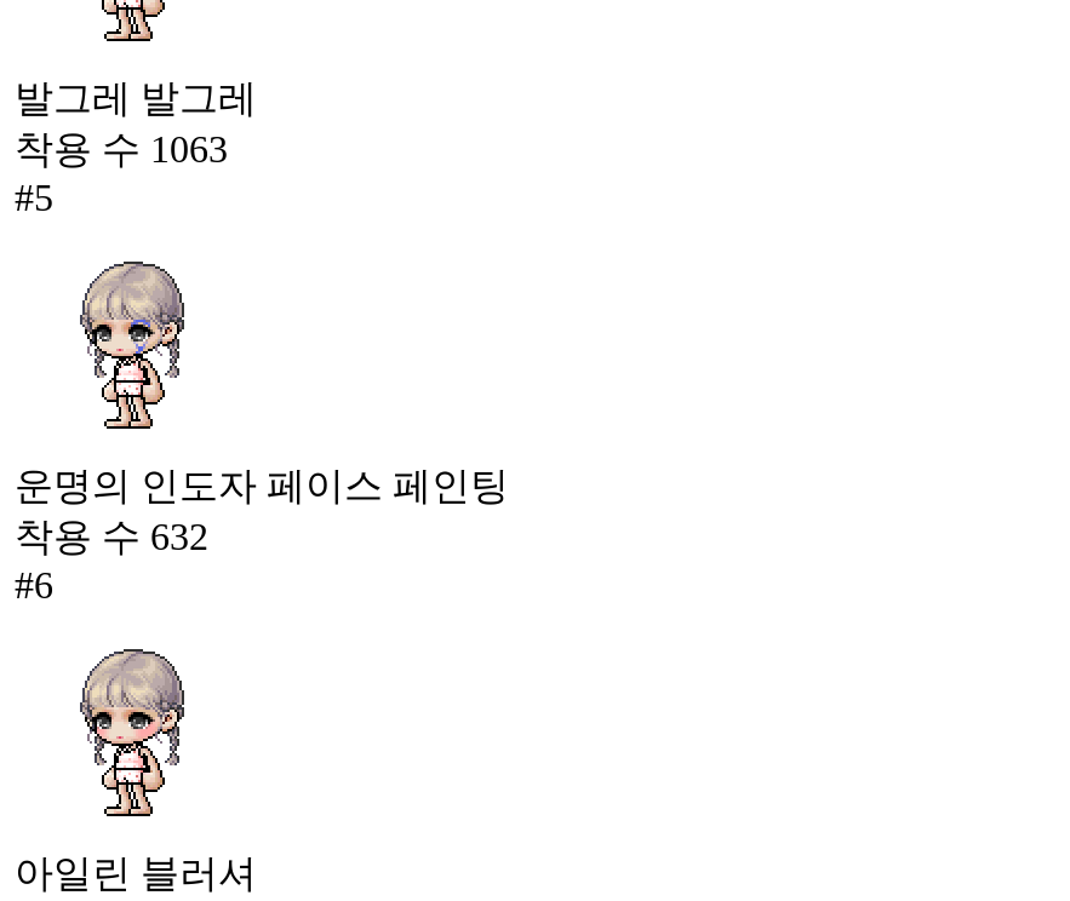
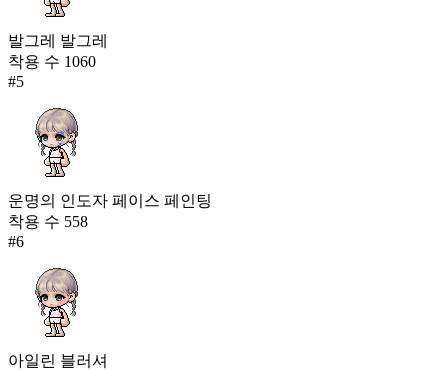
[15,129,228,170] 착용 수 1063 -> [8,53,96,70] 착용 수 1060
[15,516,208,558] 착용 수 632 -> [8,213,88,230] 착용 수 558

